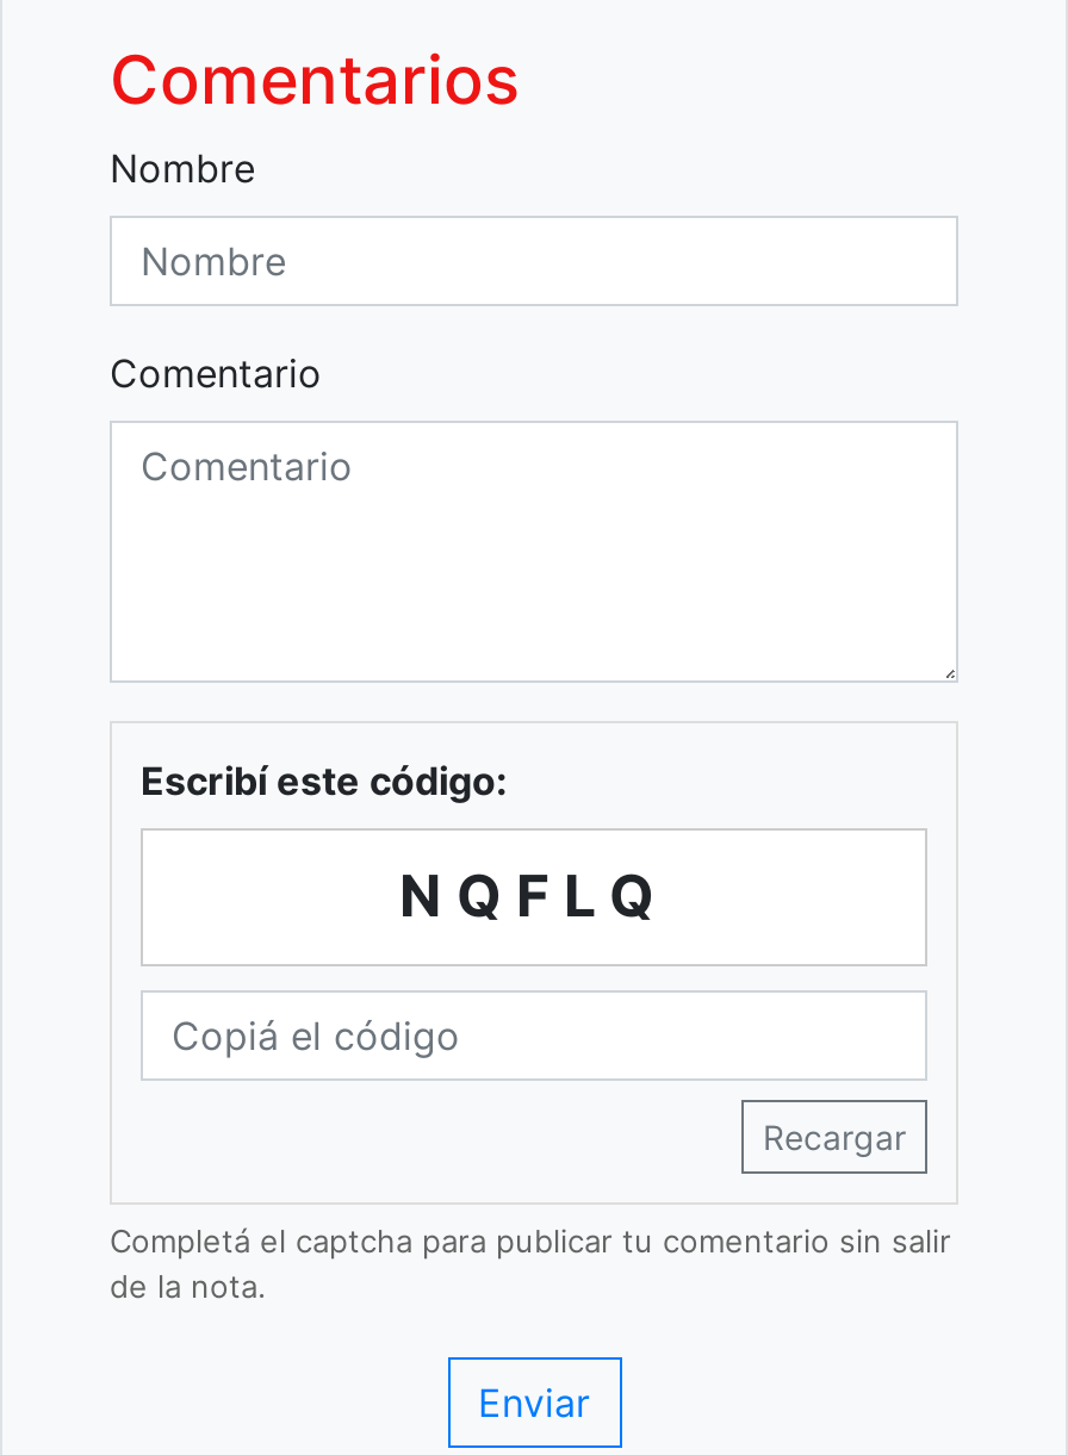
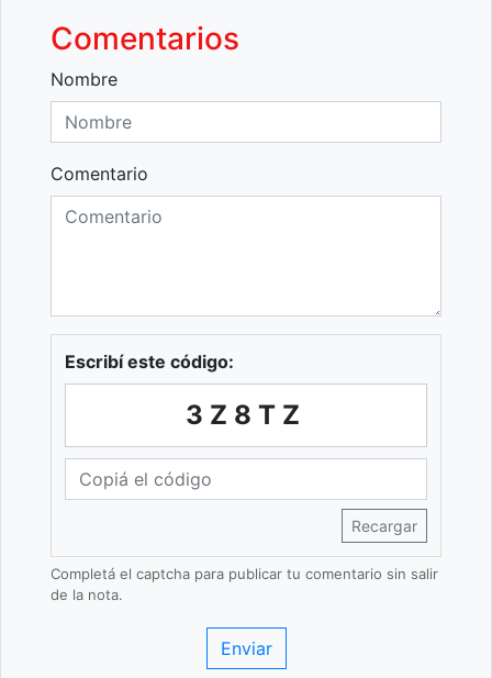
[399,862,669,931] NQFLQ -> [186,399,306,431] 3Z8TZ

